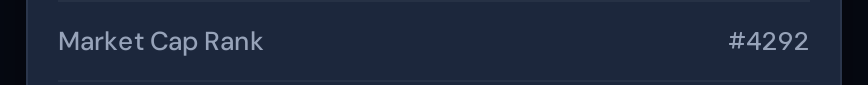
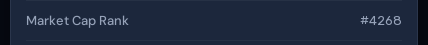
[728,26,810,56] #4292 -> [360,13,402,28] #4268

